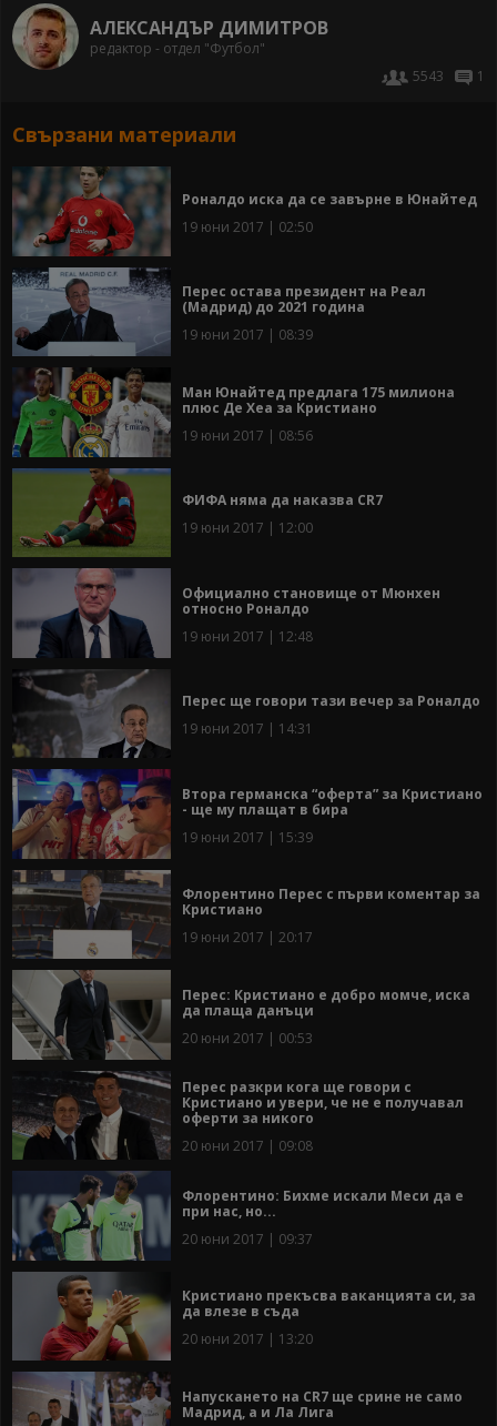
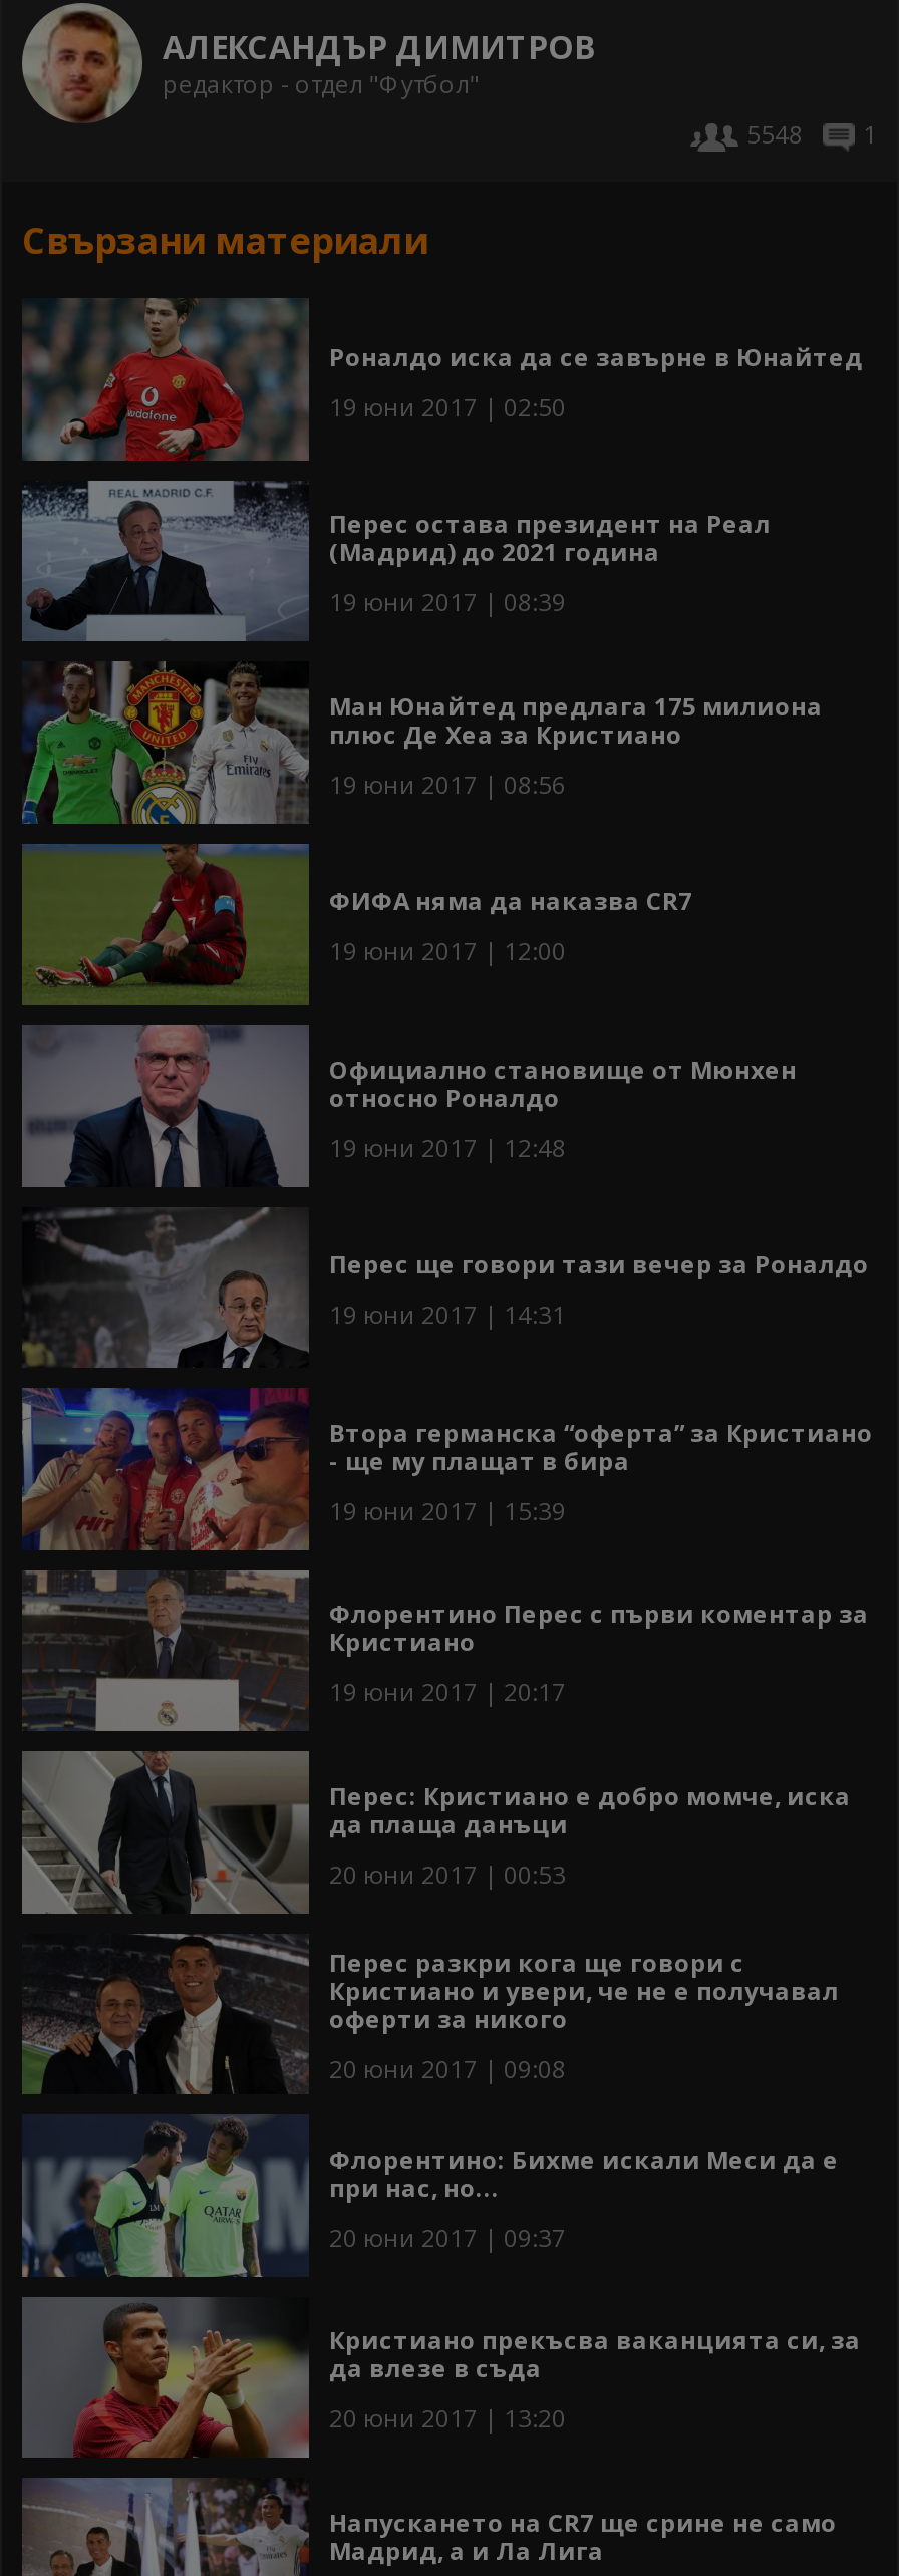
[413,67,485,86] 5543 1 -> [746,118,877,152] 5548 1

